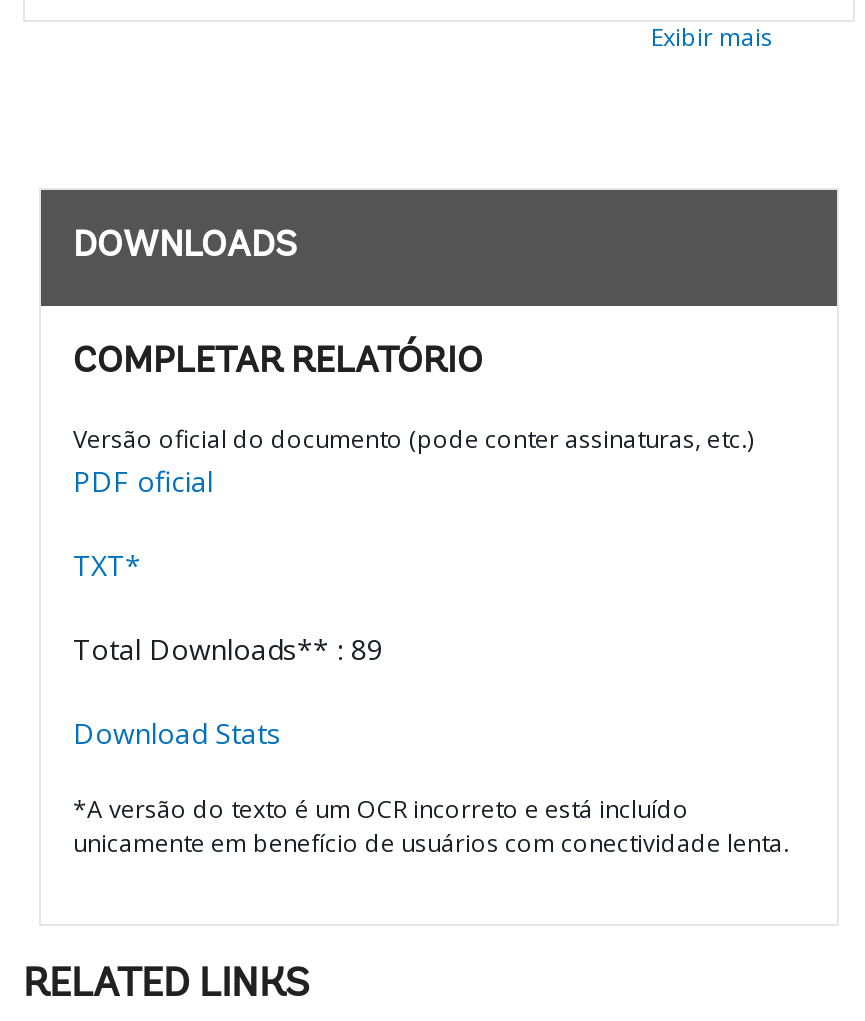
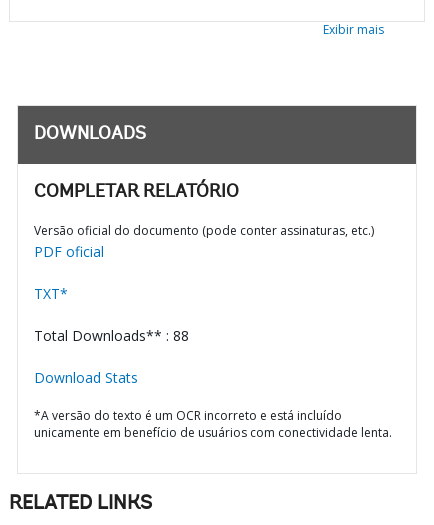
[73,630,383,668] Total Downloads** : 89 -> [34,326,189,345] Total Downloads** : 88

